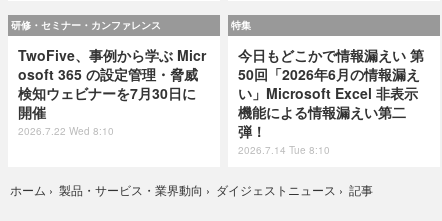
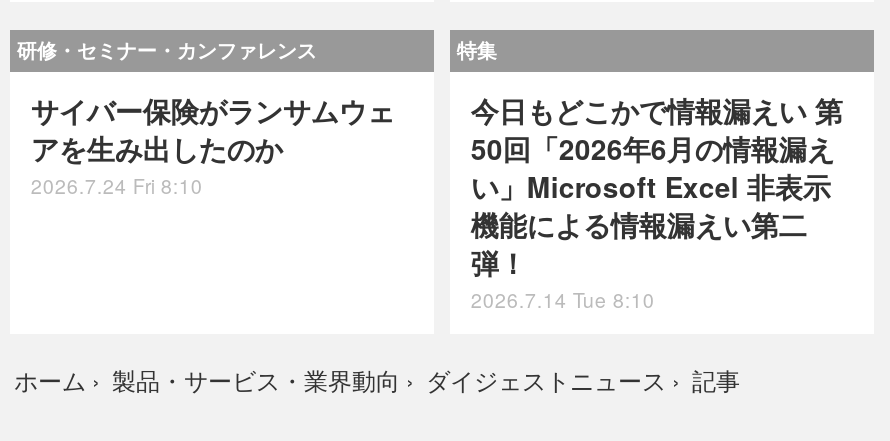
[18,45,206,138] TwoFive、事例から学ぶ Micr | osoft 365 の設定管理・脅威 | 検知ウェビナーを7月30日に | 開催 | 2026.7.22 Wed 8:10 -> [31,90,395,200] サイバー保険がランサムウェ | アを生み出したのか | 2026.7.24 Fri 8:10

